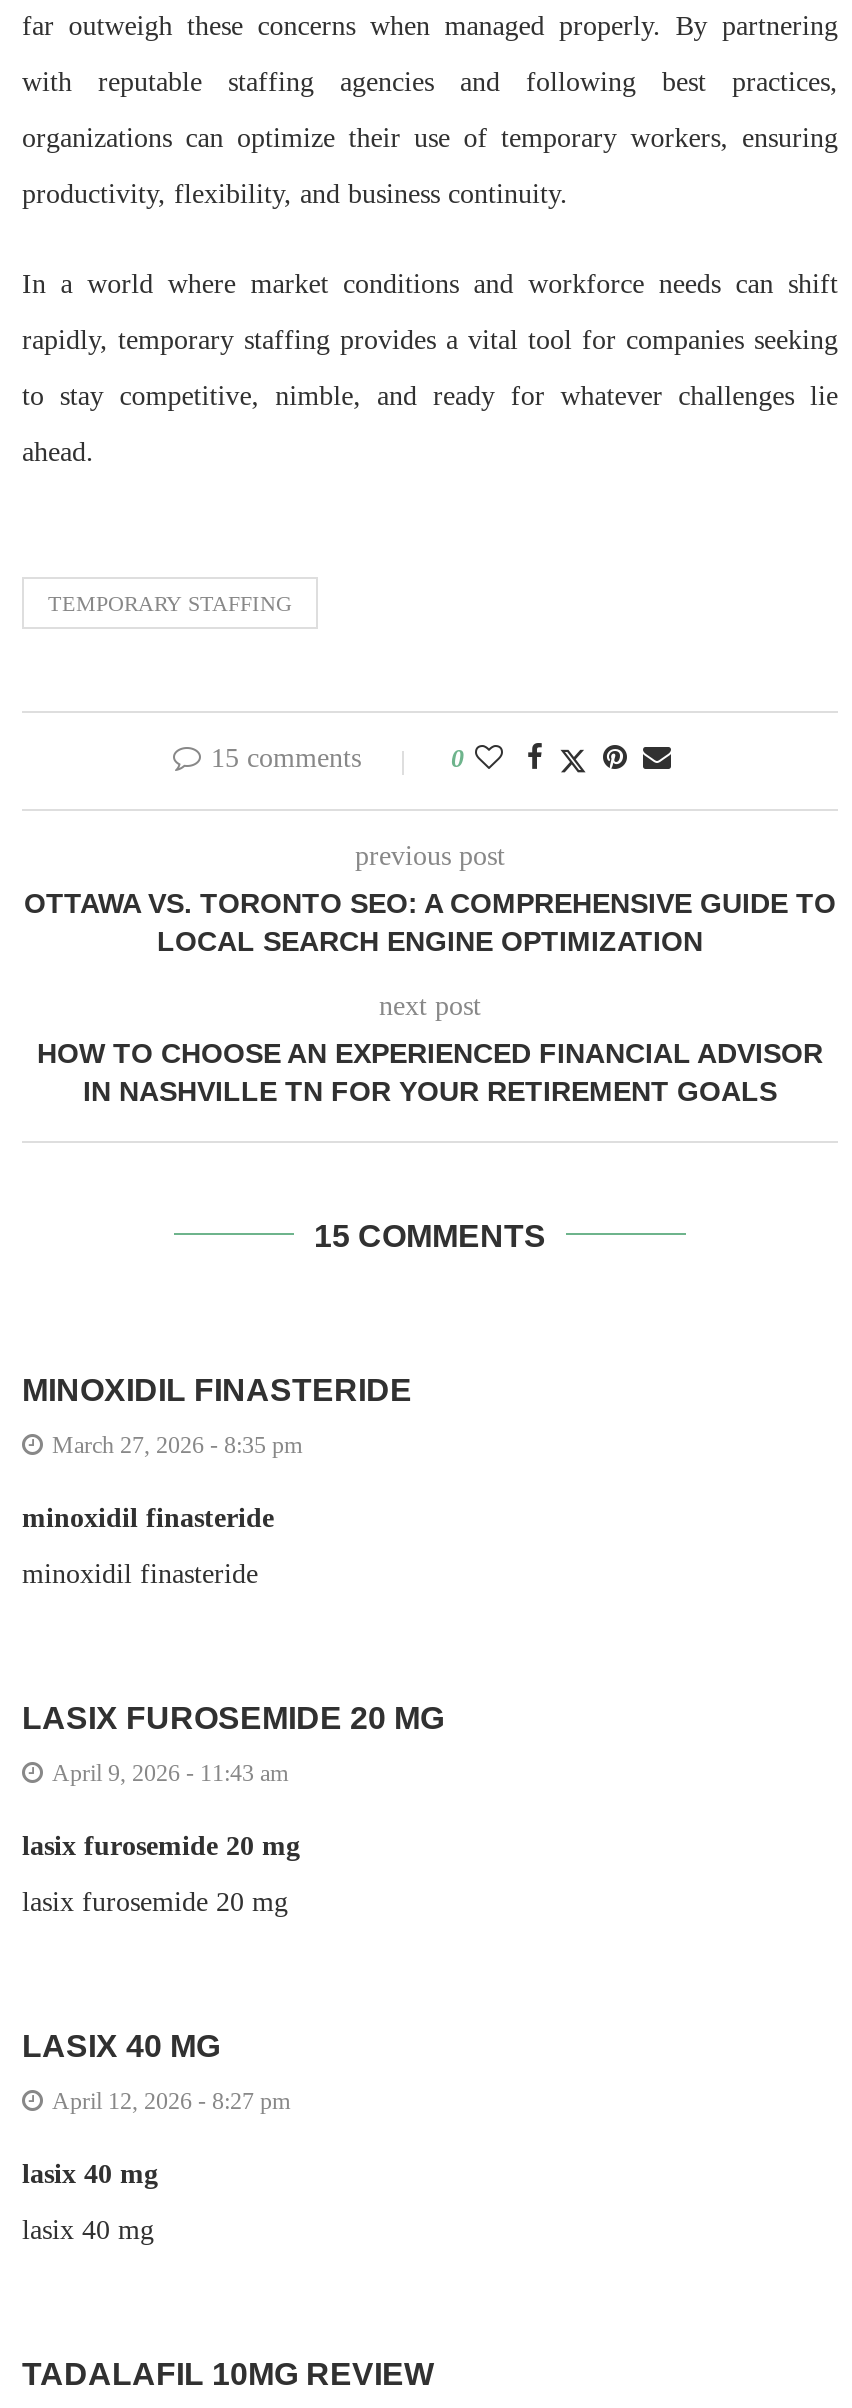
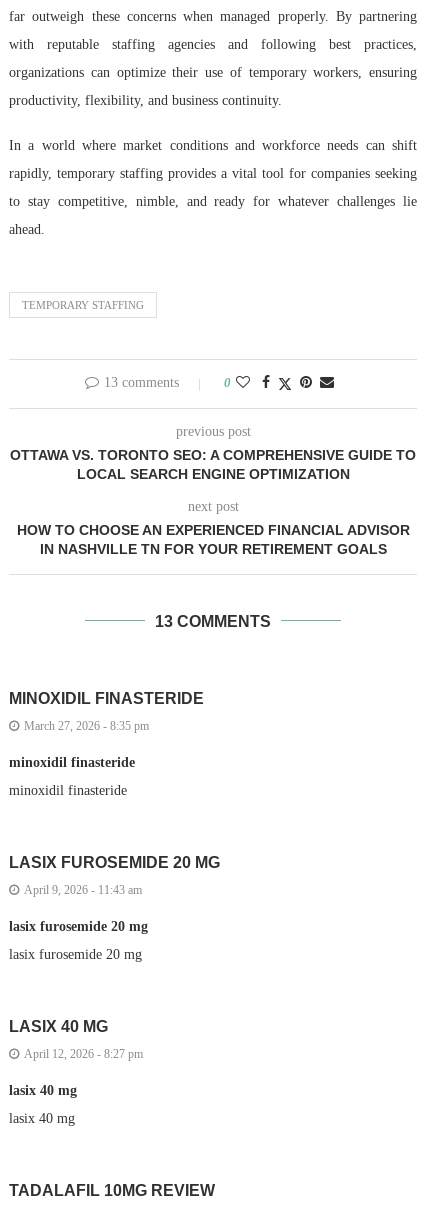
[211,743,361,773] 15 comments -> [103,375,178,390] 13 comments
[314,1219,546,1253] 15 COMMENTS -> [155,613,271,630] 13 COMMENTS

